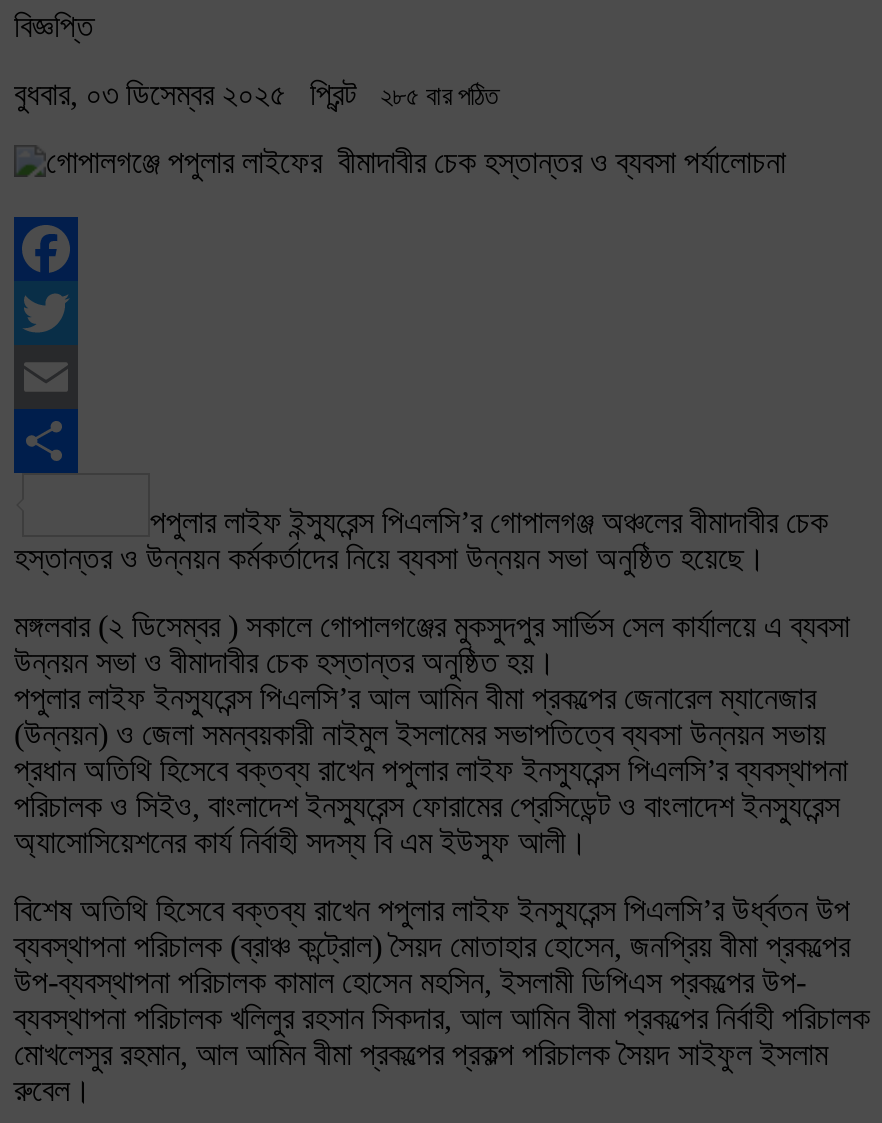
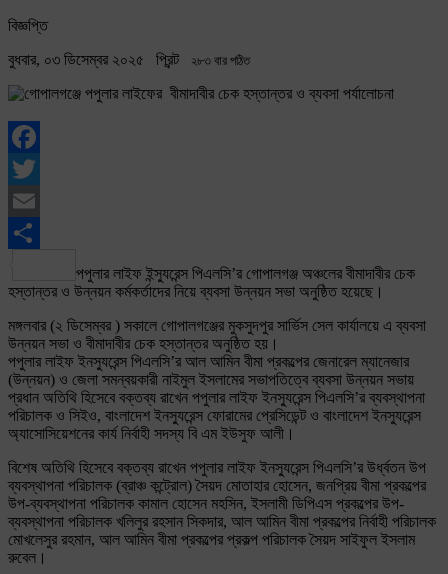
[14,77,498,111] বুধবার, ০৩ ডিসেম্বর ২০২৫ প্রিন্ট ২৮৫ বার পঠিত -> [8,51,250,68] বুধবার, ০৩ ডিসেম্বর ২০২৫ প্রিন্ট ২৮৩ বার পঠিত

